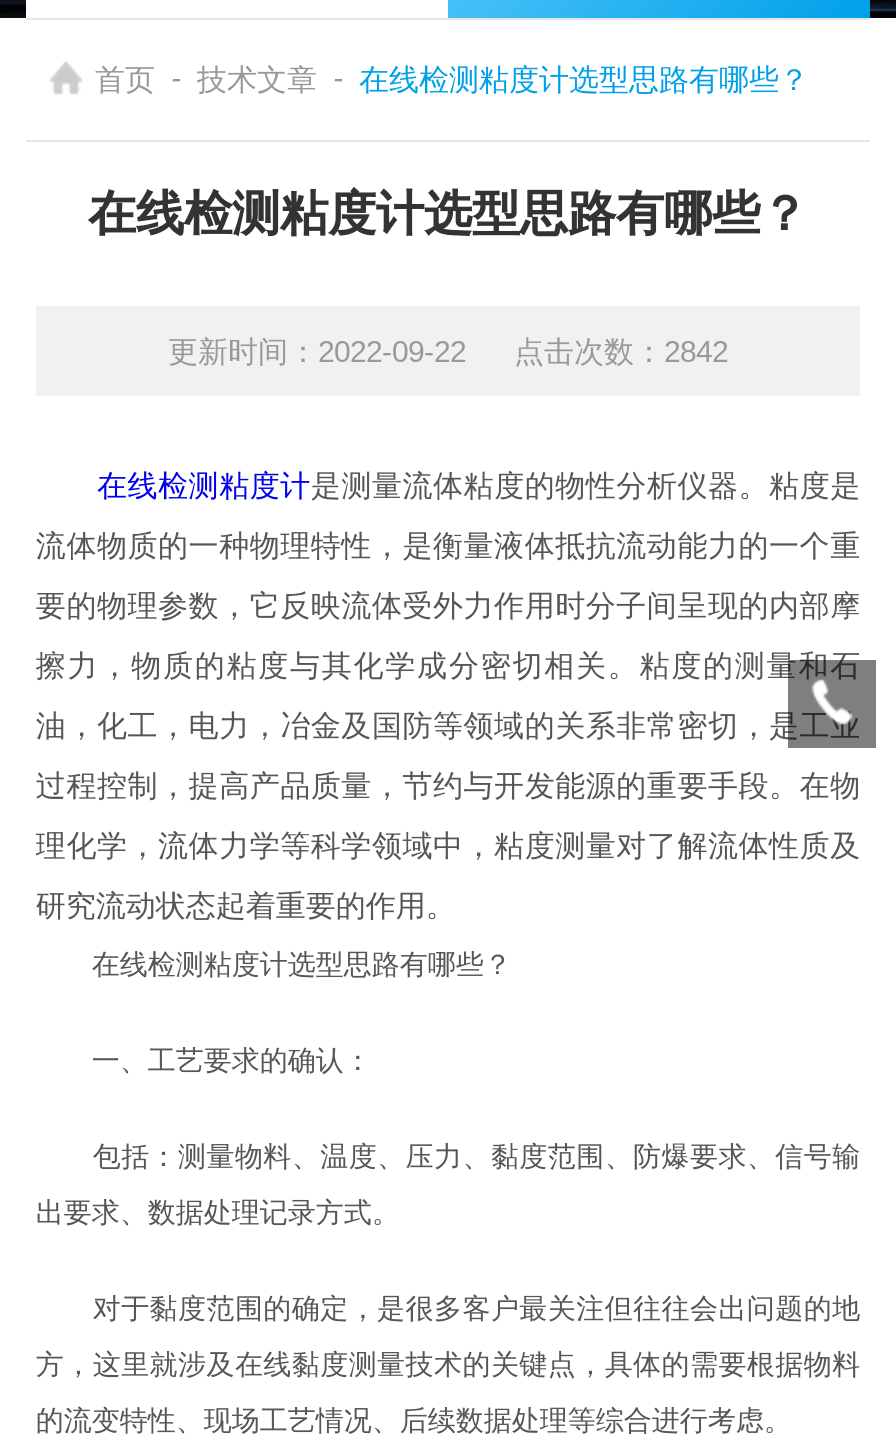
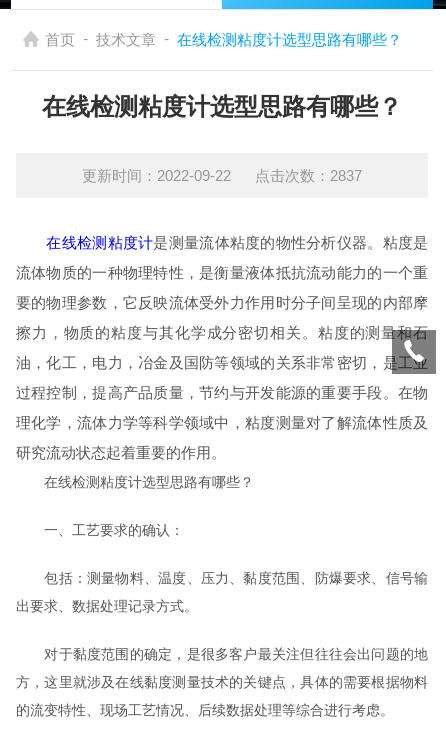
[168,334,728,368] 更新时间：2022-09-22 点击次数：2842 -> [82,167,362,184] 更新时间：2022-09-22 点击次数：2837

